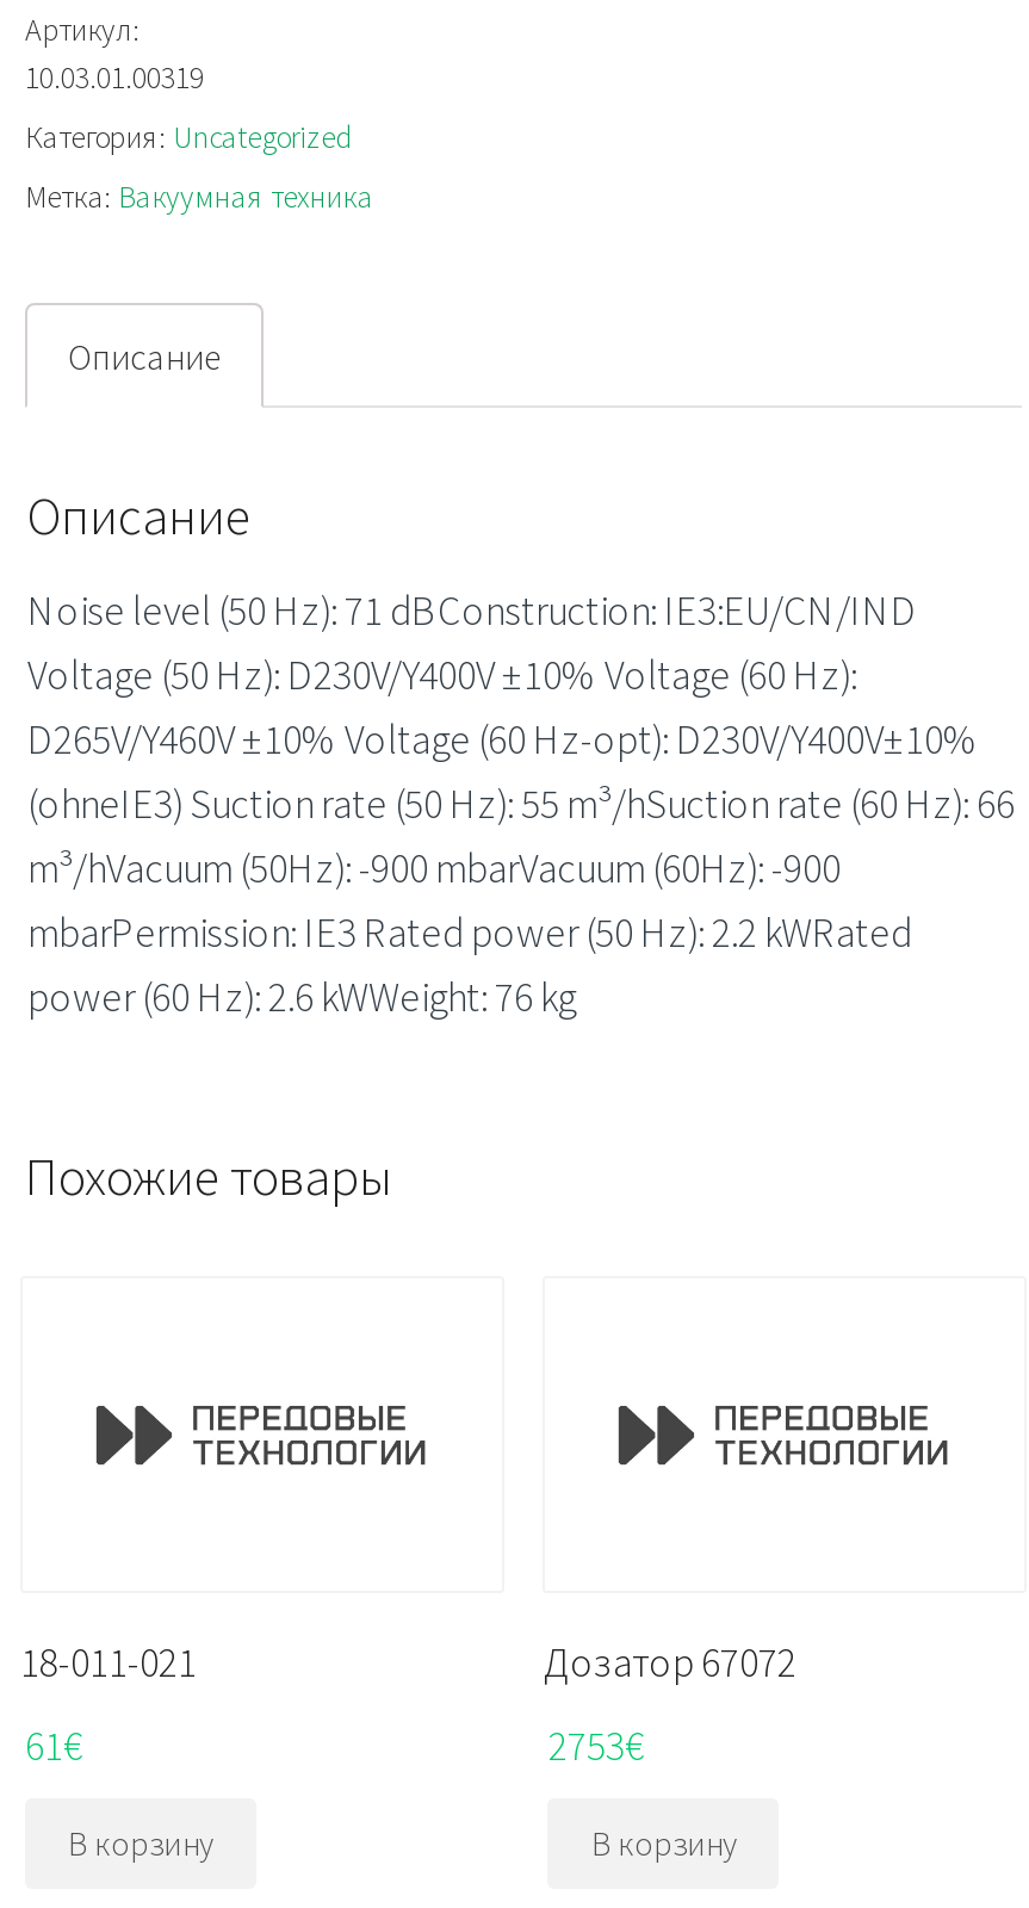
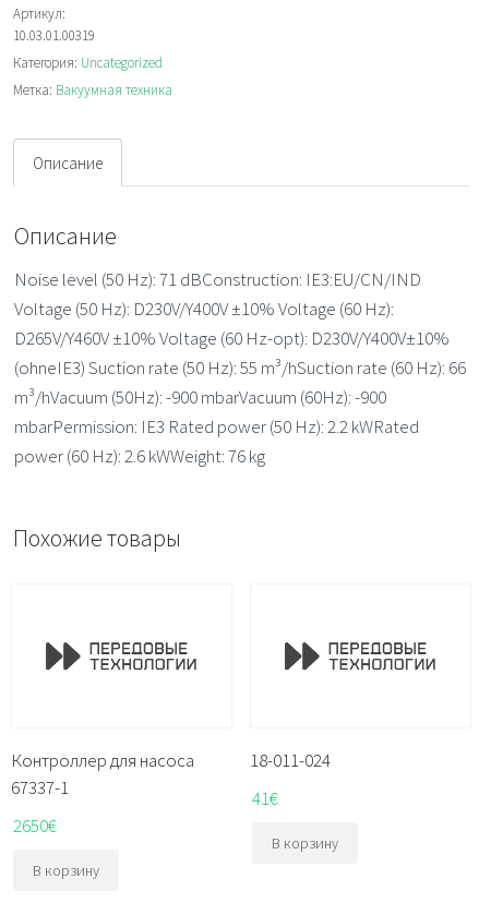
[20,1636,197,1689] 18-011-021 -> [11,748,194,799] Контроллер для насоса | 67337-1
[544,1636,796,1689] Дозатор 67072 -> [250,748,331,772] 18-011-024
[25,1718,82,1771] 61€ -> [13,813,57,837] 2650€
[548,1718,644,1771] 2753€ -> [253,786,279,810] 41€

